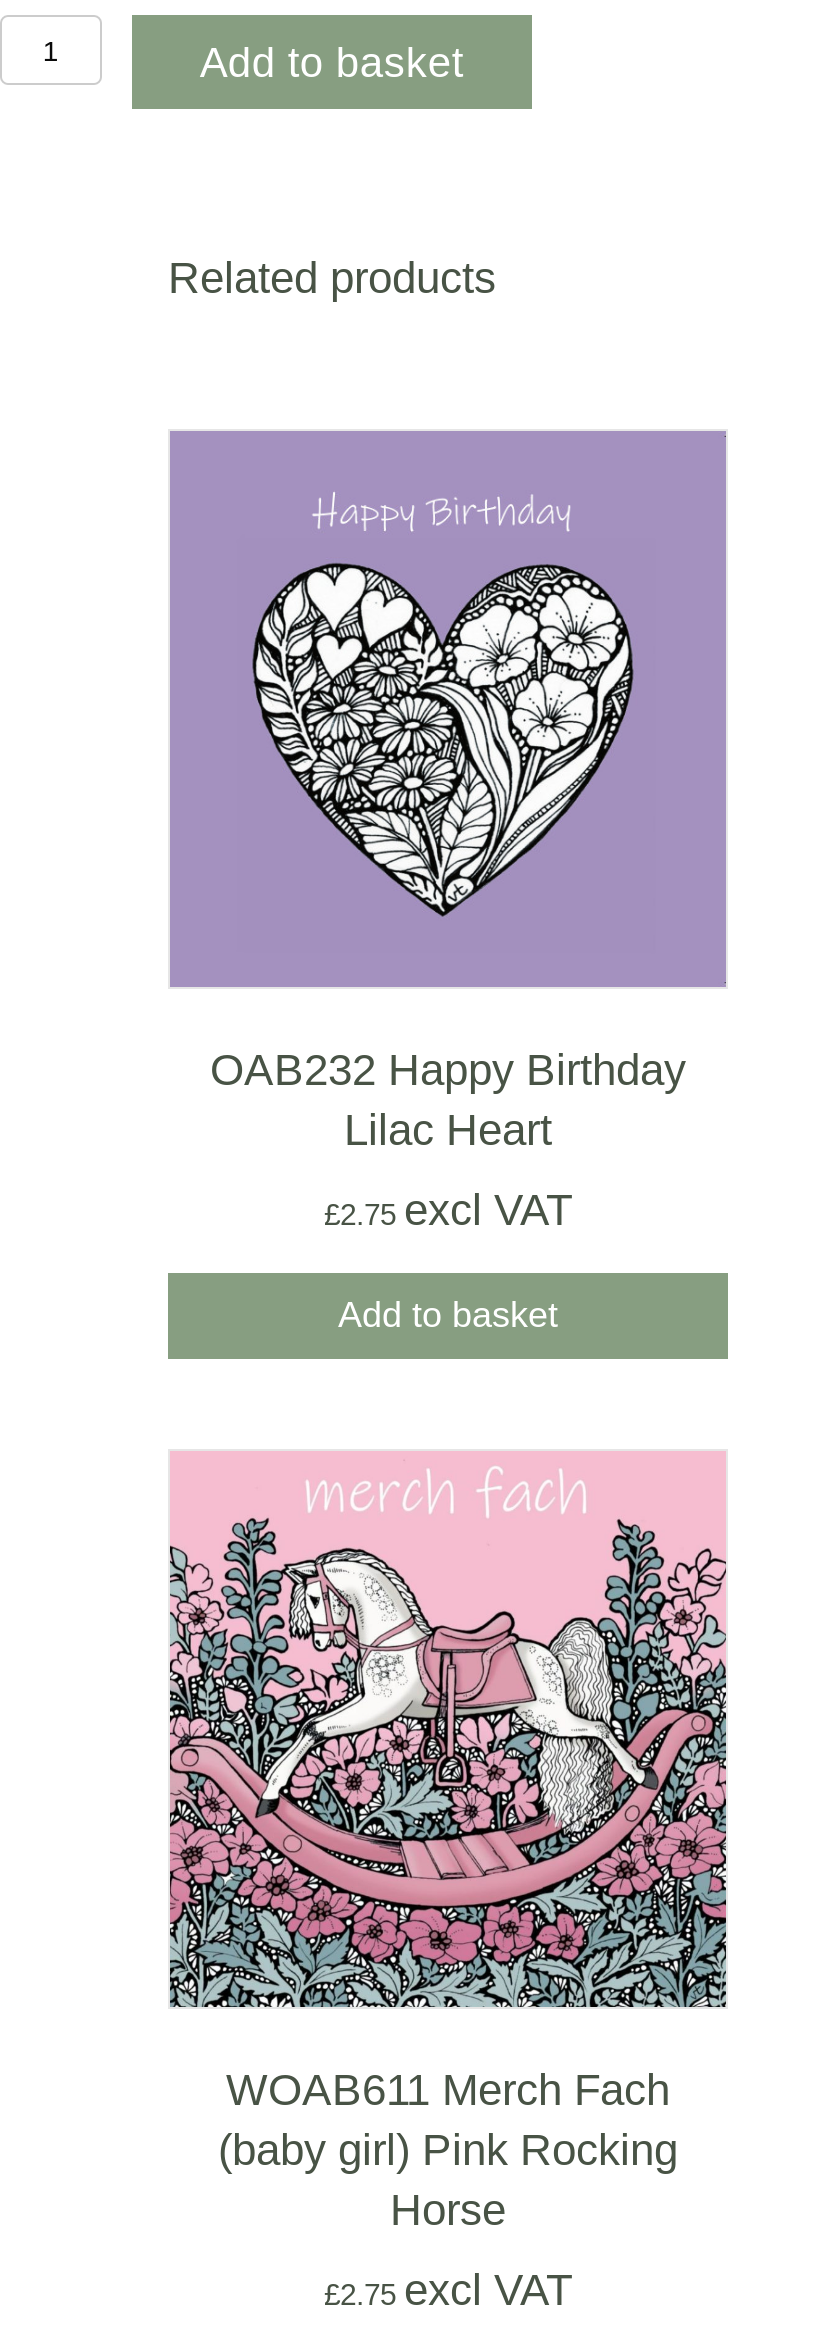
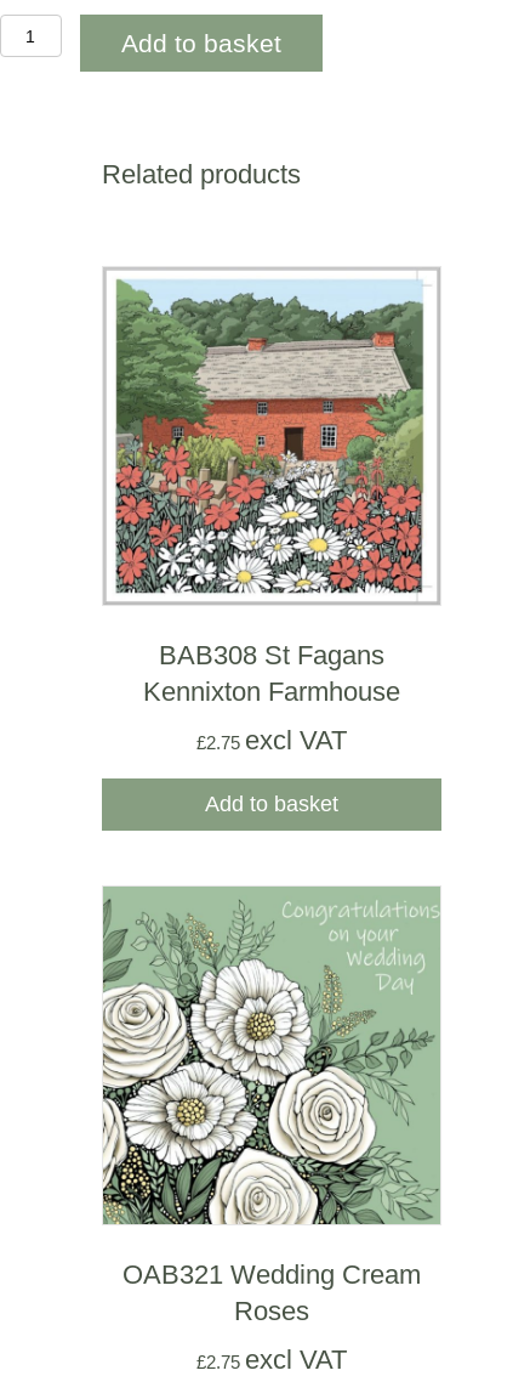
[170,431,726,1155] [image] | OAB232 Happy Birthday | Lilac Heart -> [104,268,439,707] [image] | BAB308 St Fagans | Kennixton Farmhouse
[168,1451,728,2235] [image] | WOAB611 Merch Fach | (baby girl) Pink Rocking | Horse -> [102,885,441,1326] [image] | OAB321 Wedding Cream | Roses

